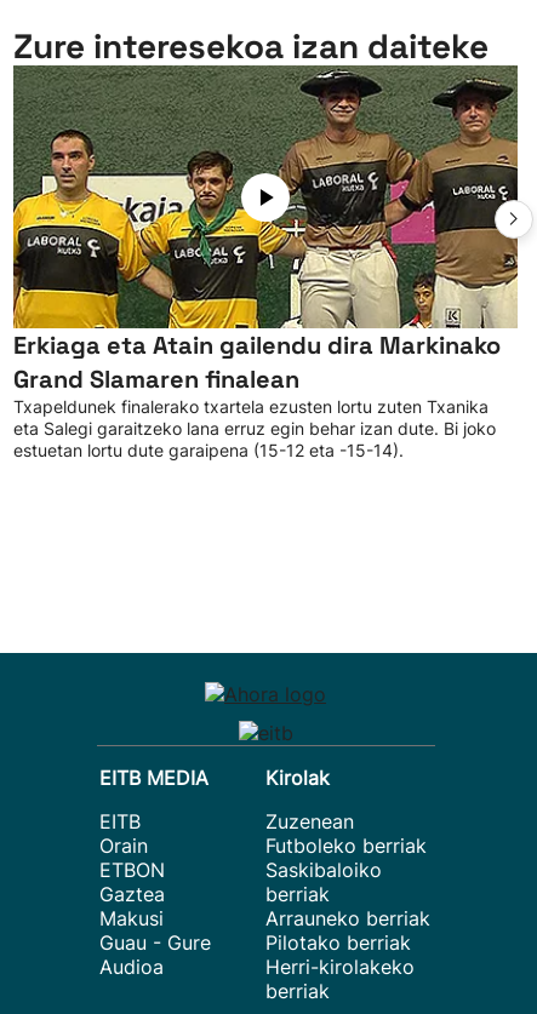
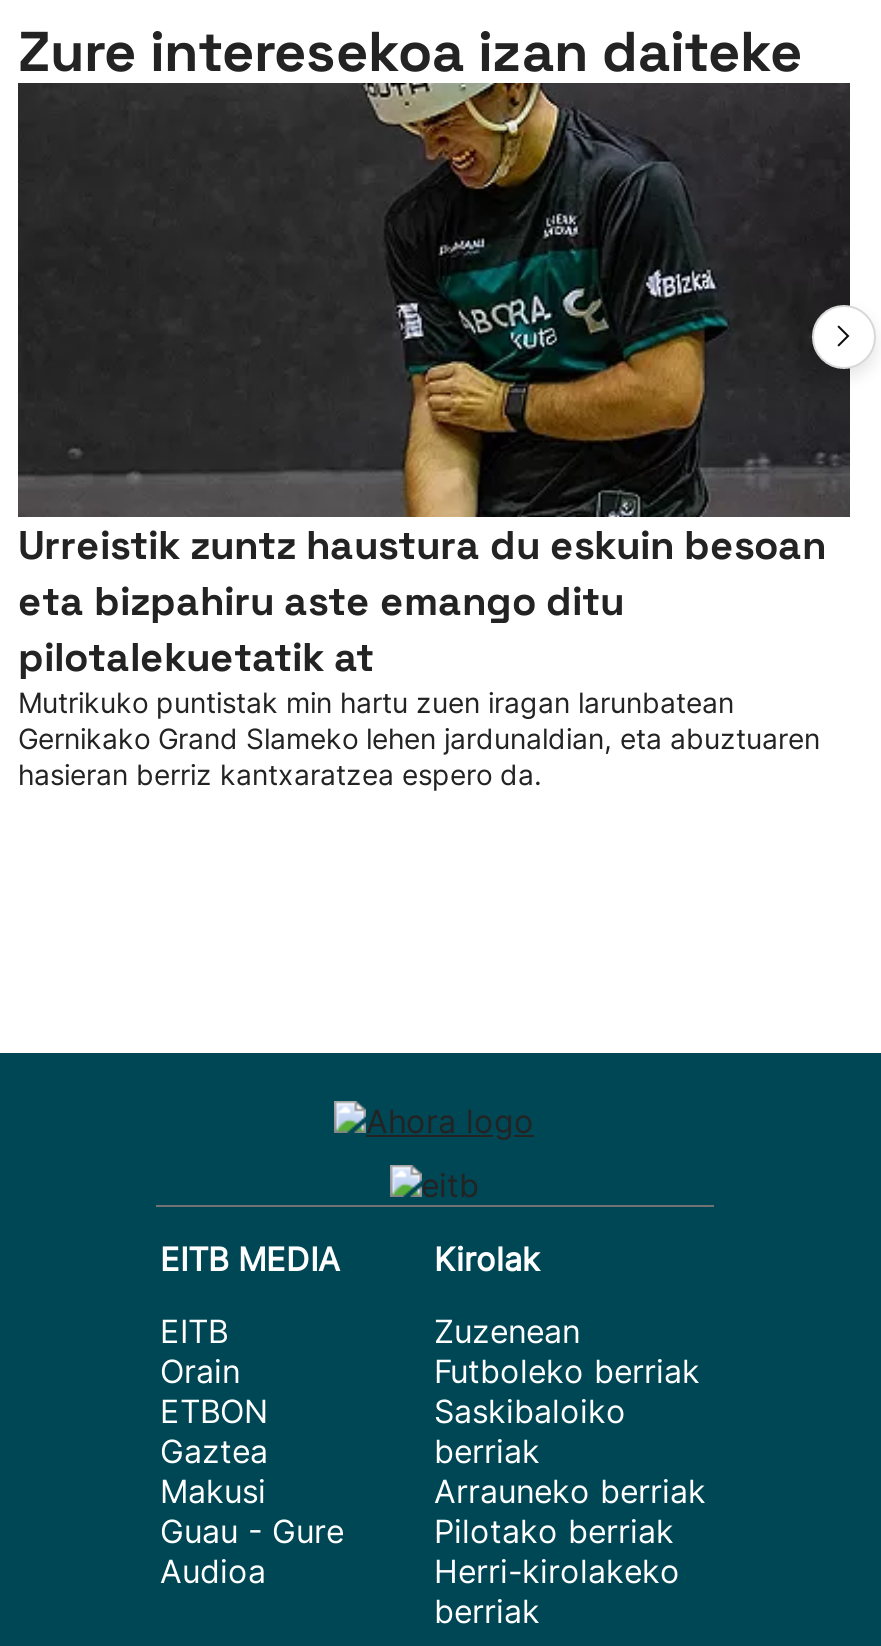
[12,65,519,460] [image] | Erkiaga eta Atain gailendu dira Markinako | Grand Slamaren finalean | Txapeldunek finalerako txartela ezusten lortu zuten Txanika | eta Salegi garaitzeko lana erruz egin behar izan dute. Bi joko | estuetan lortu dute garaipena (15-12 eta -15-14). -> [16,83,852,791] [image] | Urreistik zuntz haustura du eskuin besoan | eta bizpahiru aste emango ditu | pilotalekuetatik at | Mutrikuko puntistak min hartu zuen iragan larunbatean | Gernikako Grand Slameko lehen jardunaldian, eta abuztuaren | hasieran berriz kantxaratzea espero da.

